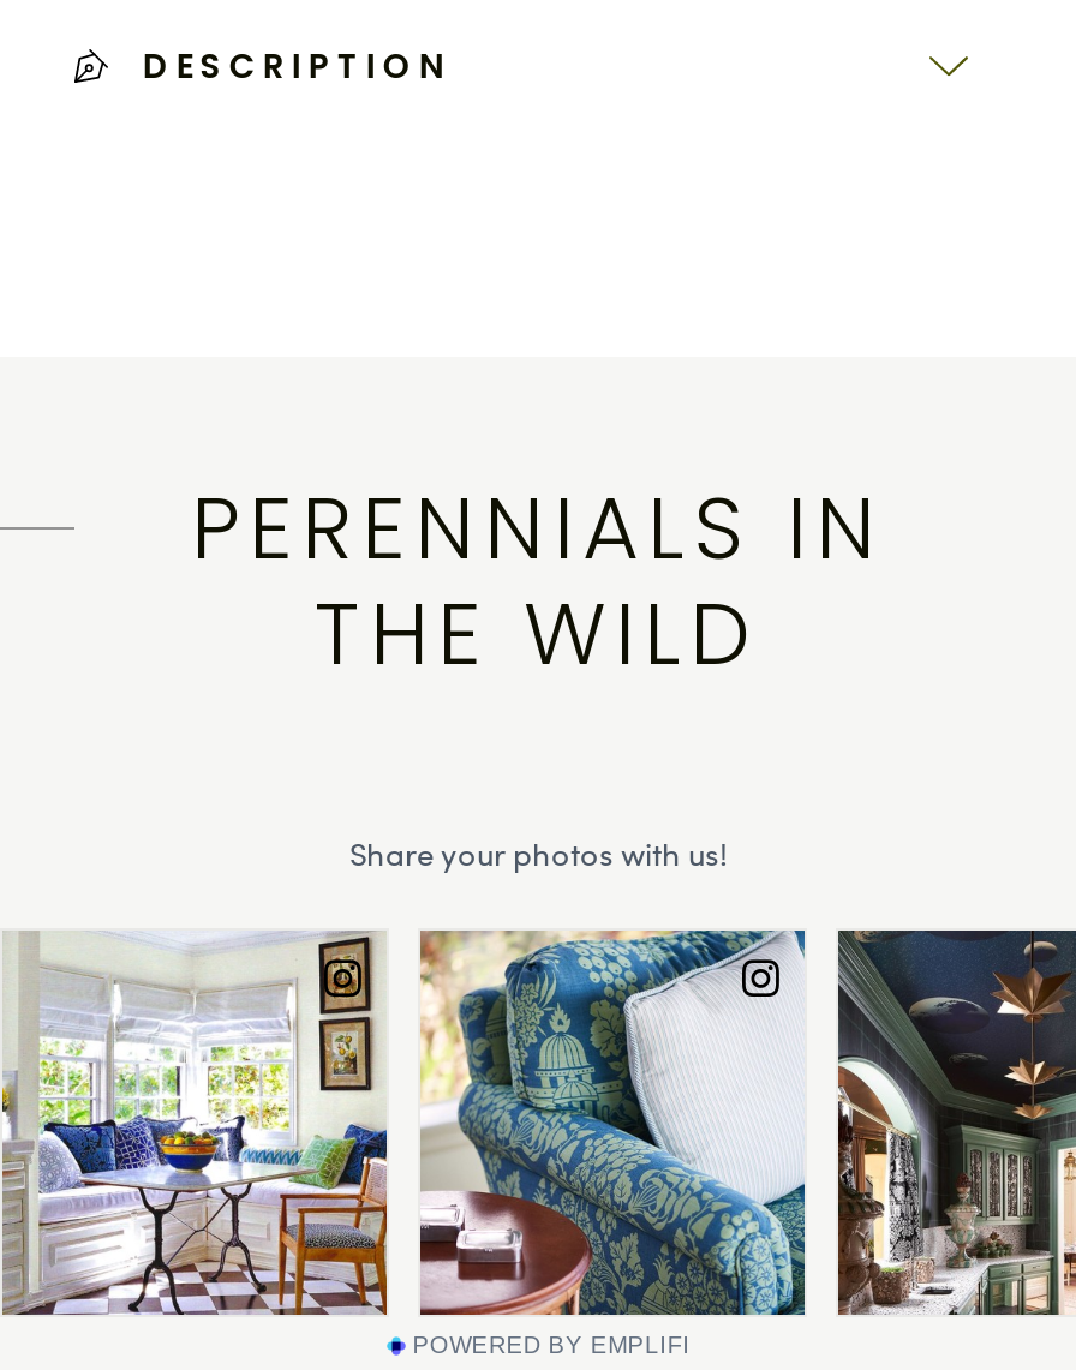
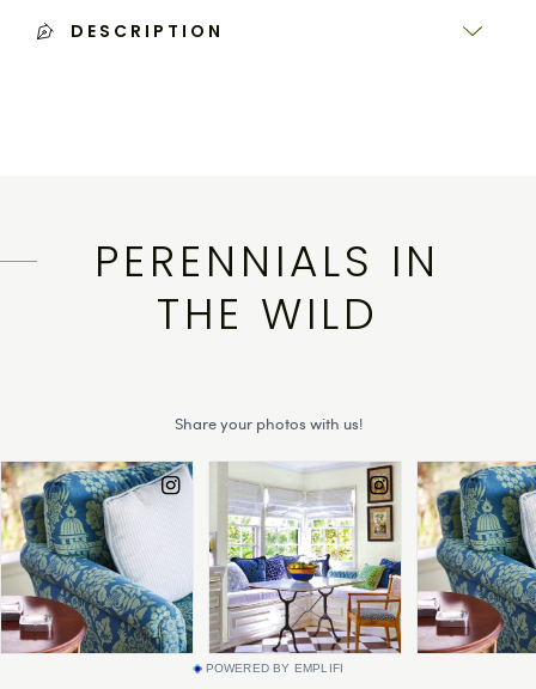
[7,931,389,1317] [image] -> [4,461,194,654] [image]
[418,928,807,1317] [image] -> [208,462,402,653] [image]
[836,928,1069,1317] [image] -> [416,461,532,654] [image]

